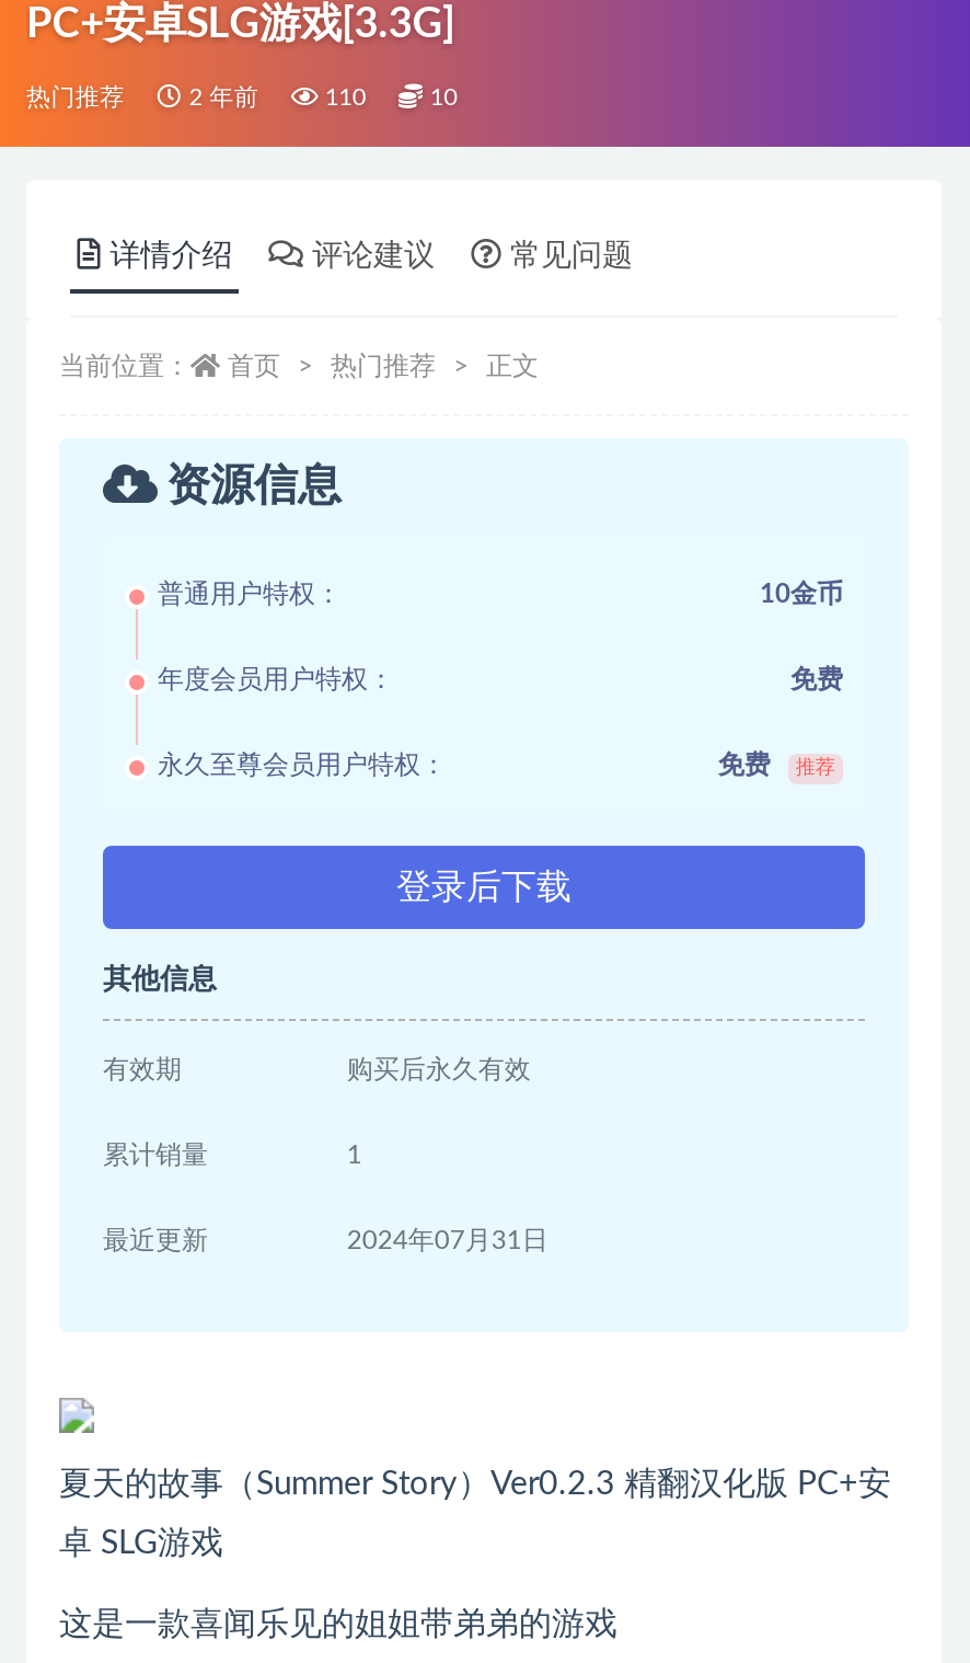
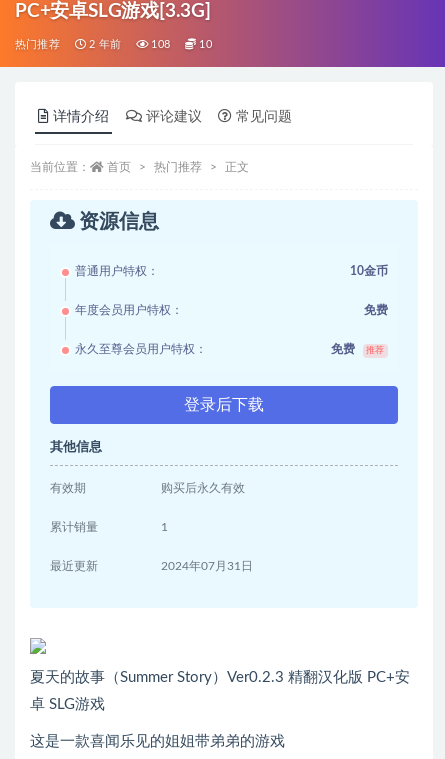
[318,85,366,110] 110 -> [148,39,170,50] 108

